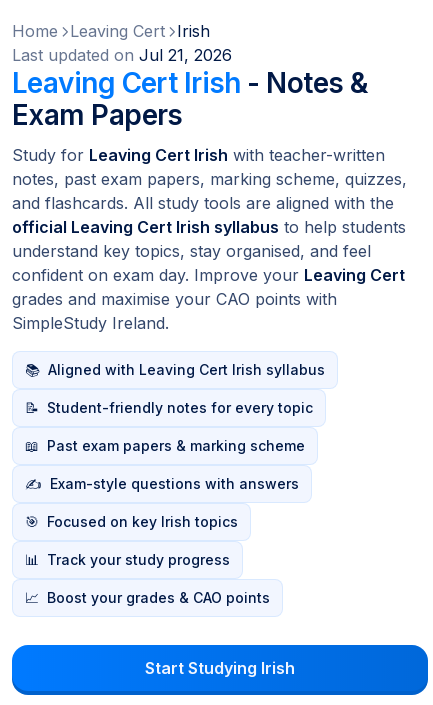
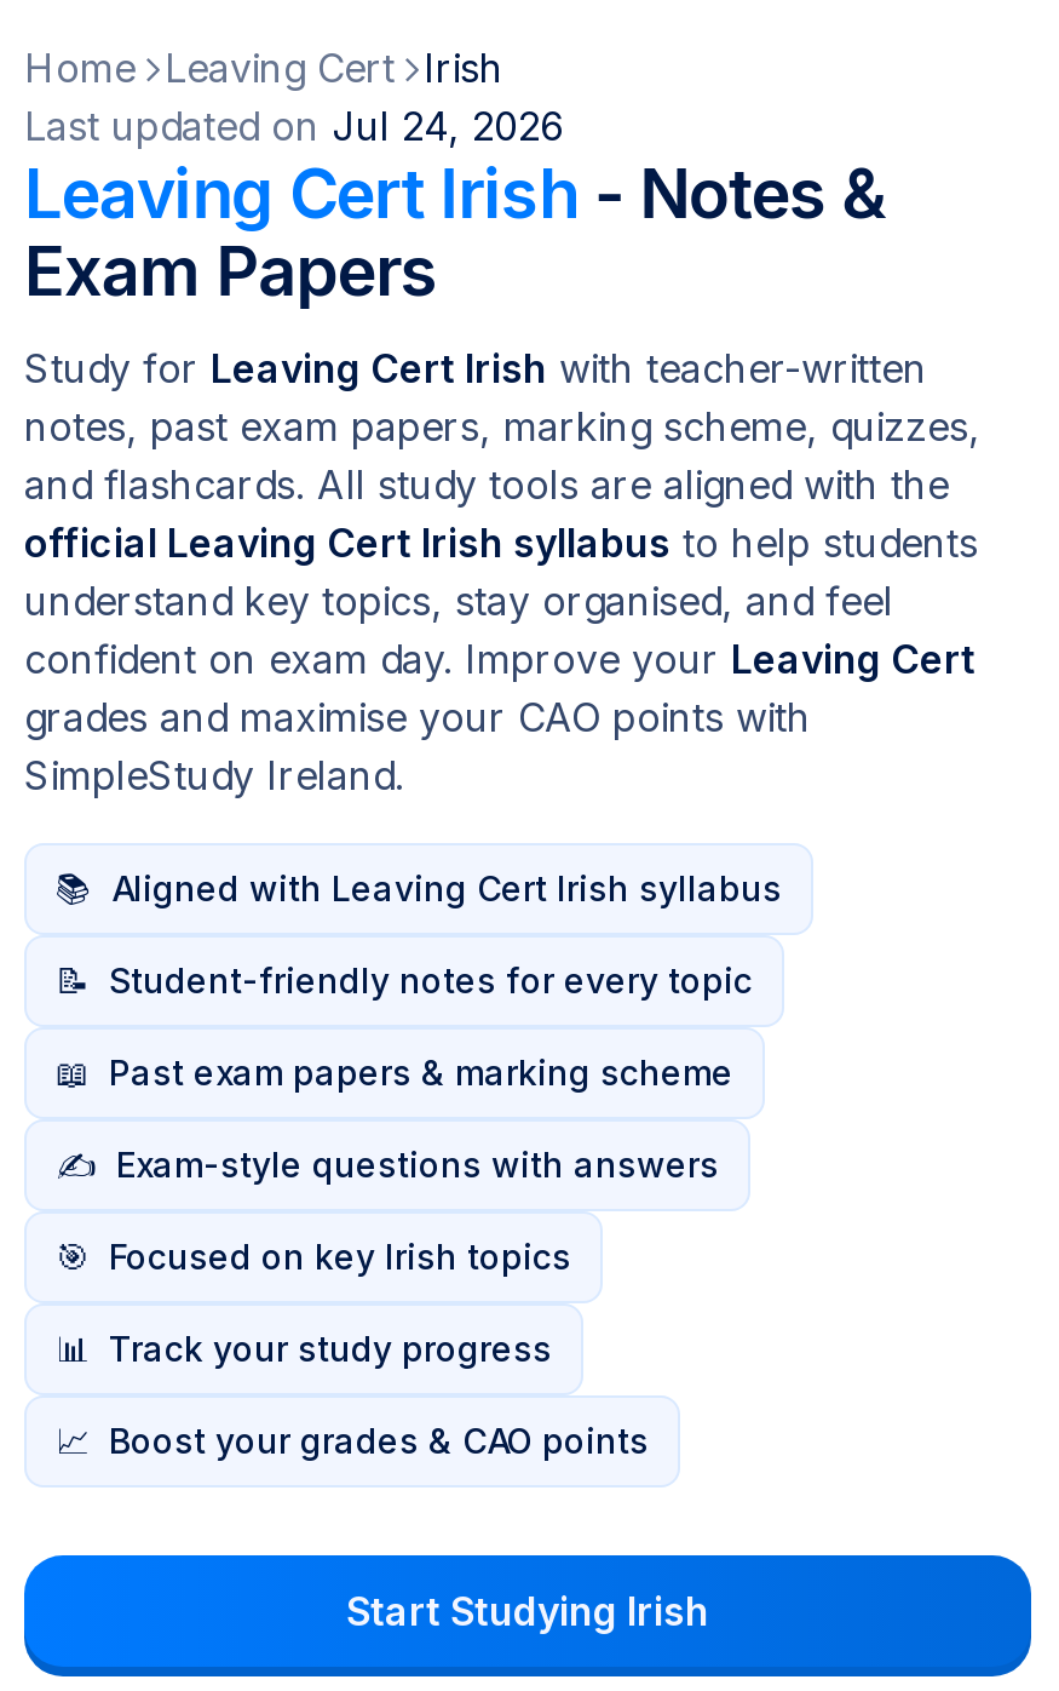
[12,45,232,65] Last updated on Jul 21, 2026 -> [24,102,564,150] Last updated on Jul 24, 2026

